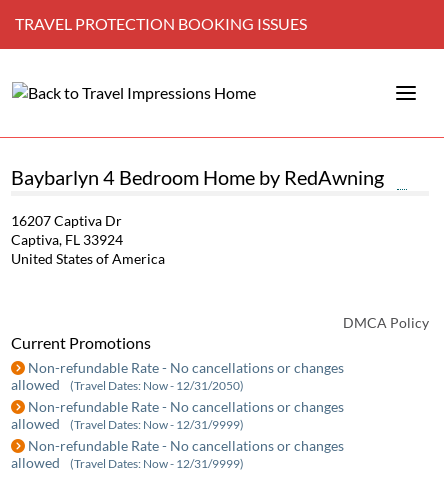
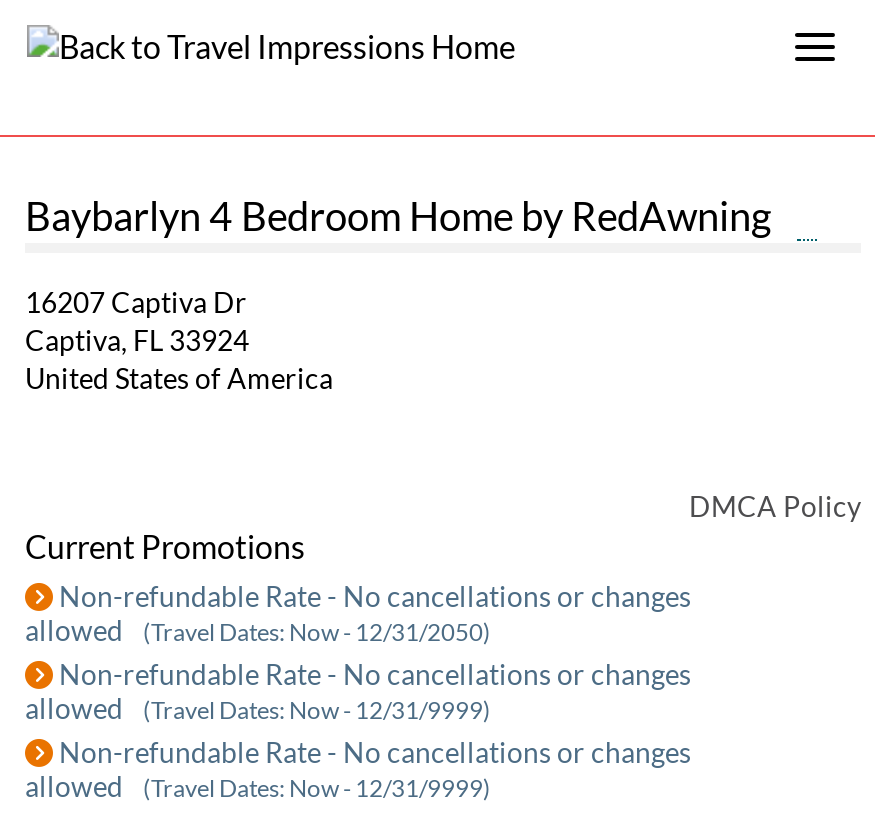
[15,14,307,33] TRAVEL PROTECTION BOOKING ISSUES -> none

